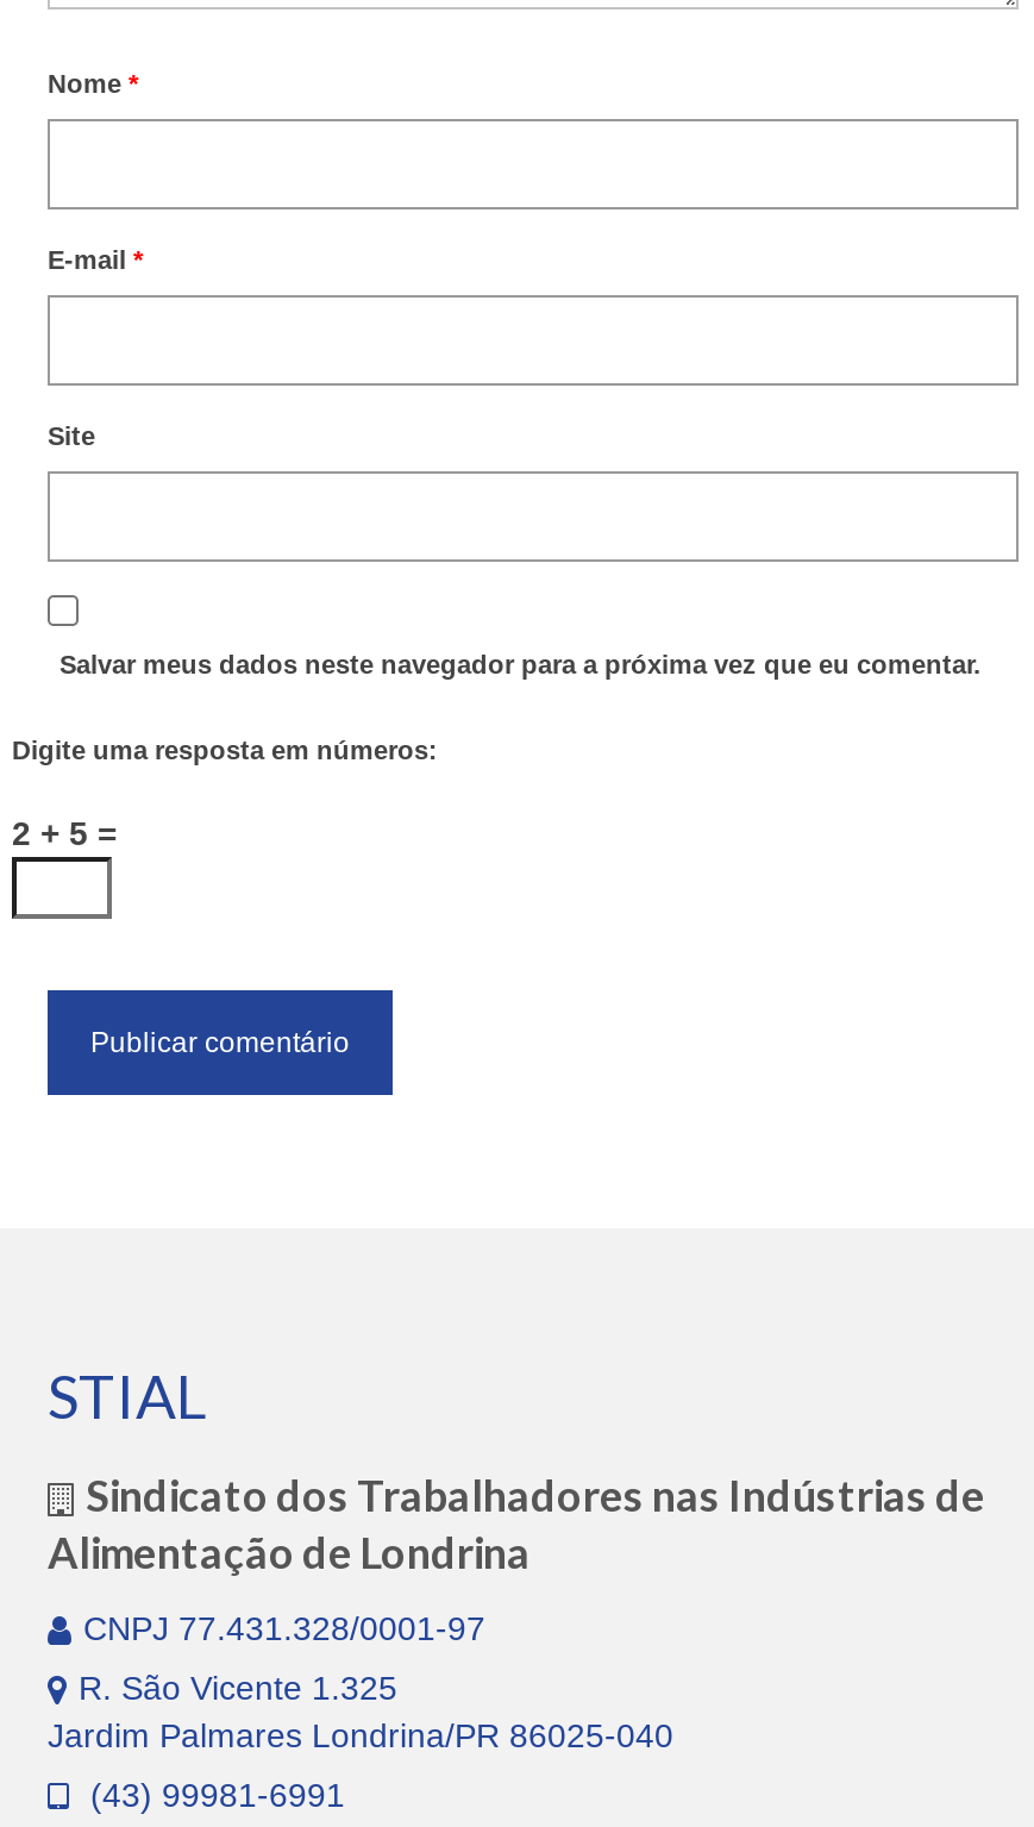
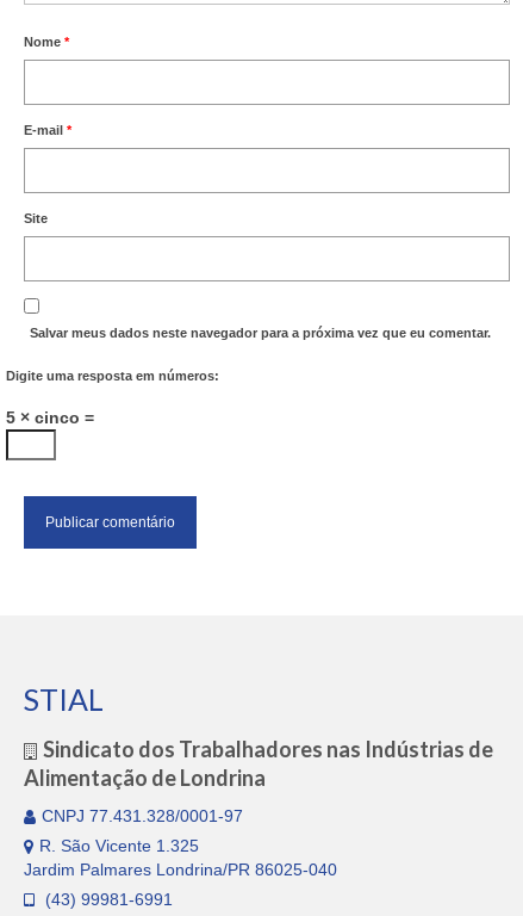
[12,814,117,852] 2 + 5 = -> [6,408,94,427] 5 × cinco =

